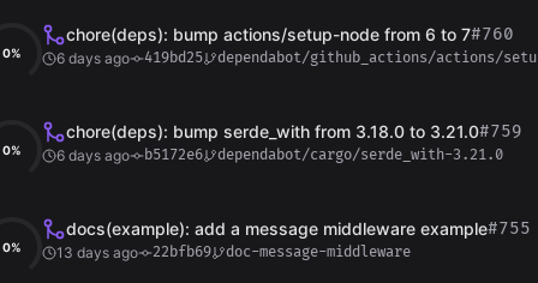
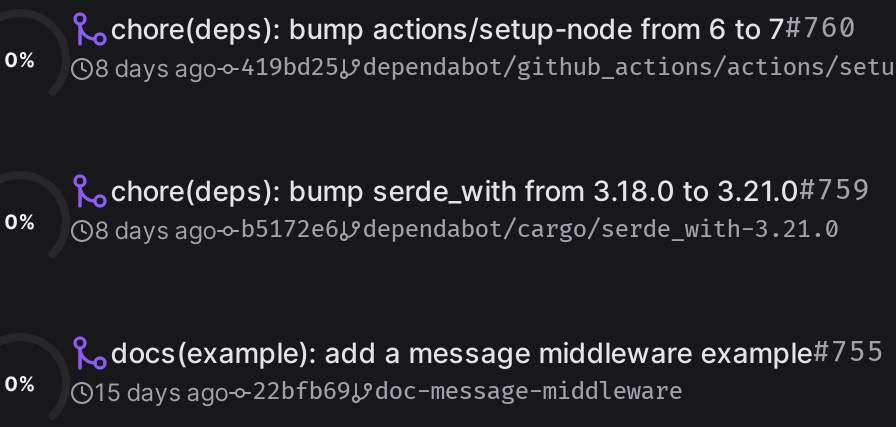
[57,49,130,67] 6 days ago -> [95,53,217,83] 8 days ago
[57,146,504,164] 6 days ago b5172e6 dependabot/cargo/serde_with-3.21.0 -> [95,215,839,245] 8 days ago b5172e6 dependabot/cargo/serde_with-3.21.0
[57,243,411,261] 13 days ago 22bfb69 doc-message-middleware -> [95,377,683,407] 15 days ago 22bfb69 doc-message-middleware

